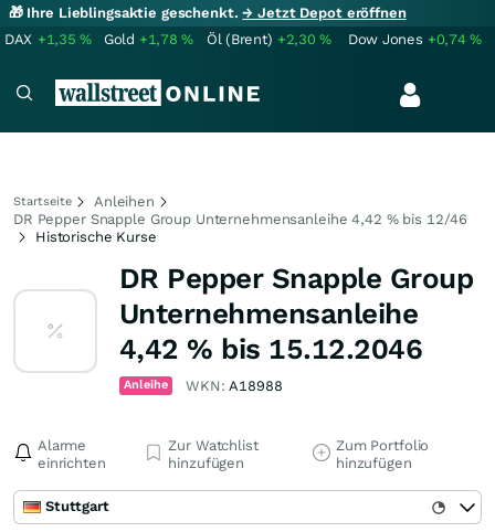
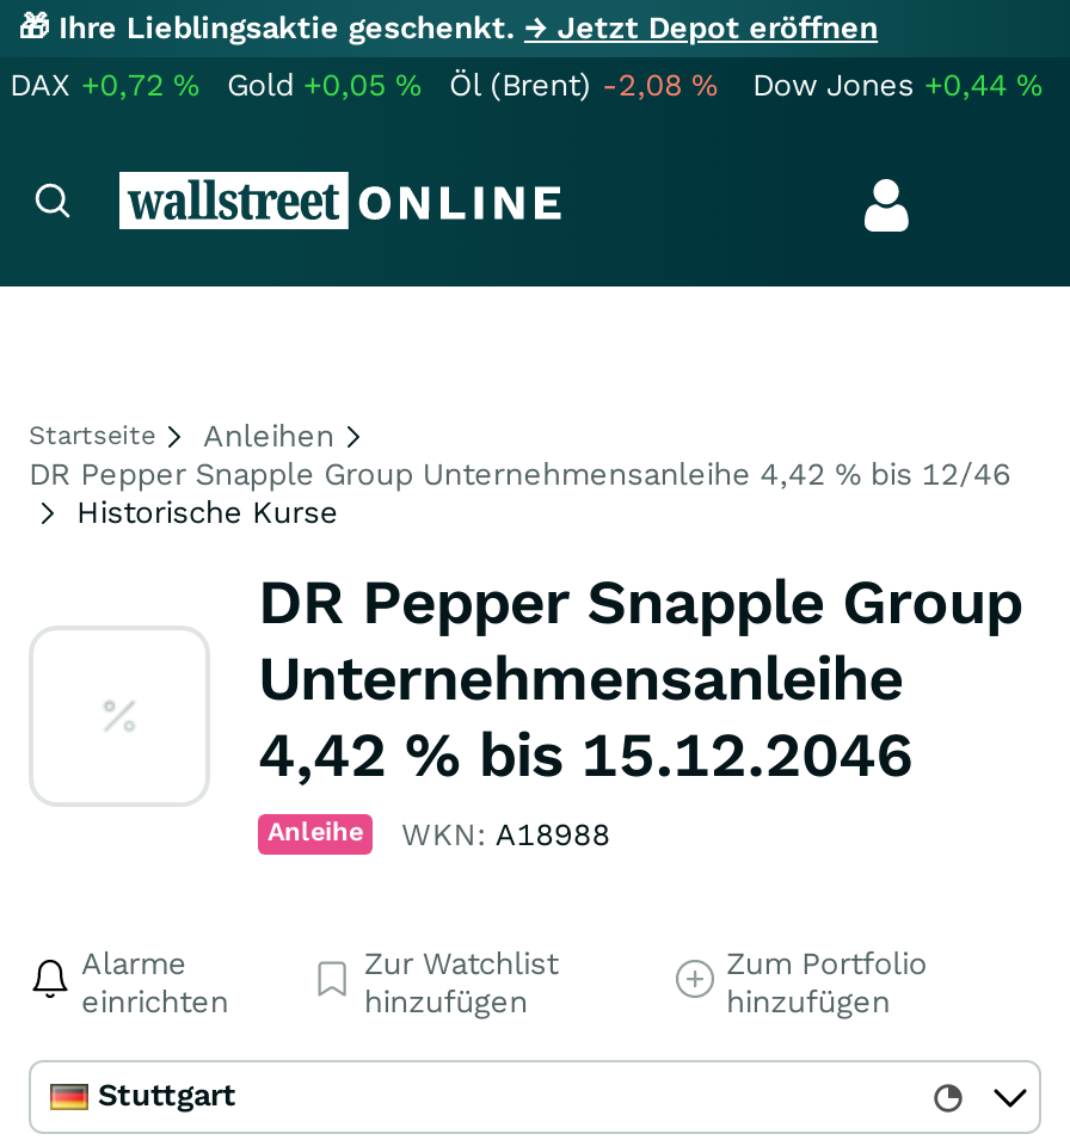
[4,31,92,47] DAX +1,35% -> [10,67,199,103] DAX +0,72%
[104,31,194,47] Gold +1,78% -> [227,67,421,103] Gold +0,05%
[207,31,332,47] Öl (Brent) +2,30% -> [449,67,717,103] Öl (Brent) -2,08%
[348,31,482,47] Dow Jones +0,74% -> [752,67,1042,103] Dow Jones +0,44%

